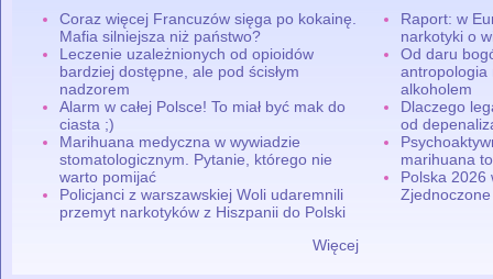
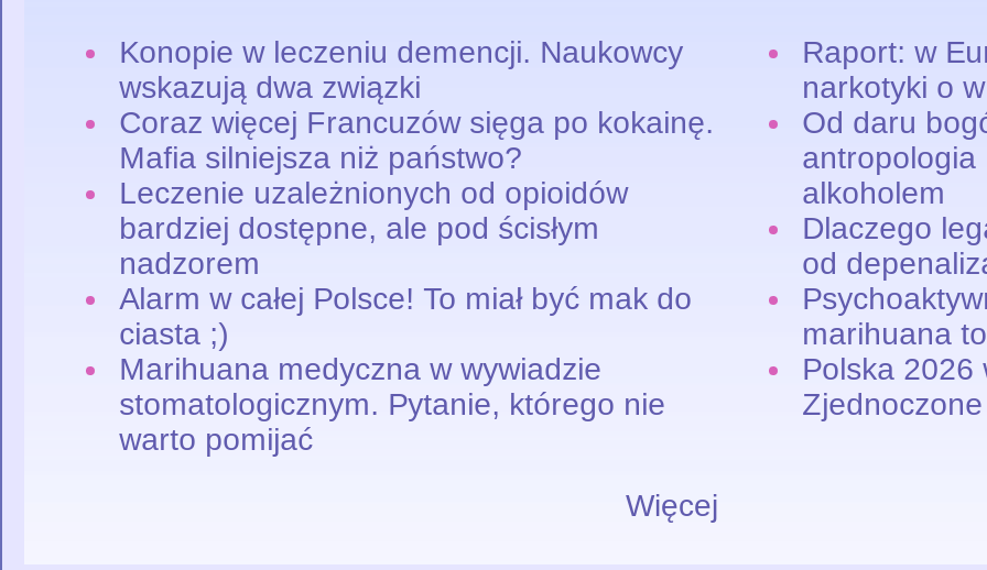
moved [60,10,357,186] -> [119,104,714,456]: Coraz więcej Francuzów sięga po kokainę. | Mafia silniejsza niż państwo? | Leczenie uzależnionych od opioidów | ... | stomatologicznym. Pytanie, którego nie | warto pomijać
none -> [119,34,683,104] Konopie w leczeniu demencji. Naukowcy | wskazują dwa związki
[60,186,346,221] Policjanci z warszawskiej Woli udaremnili | przemyt narkotyków z Hiszpanii do Polski -> none

